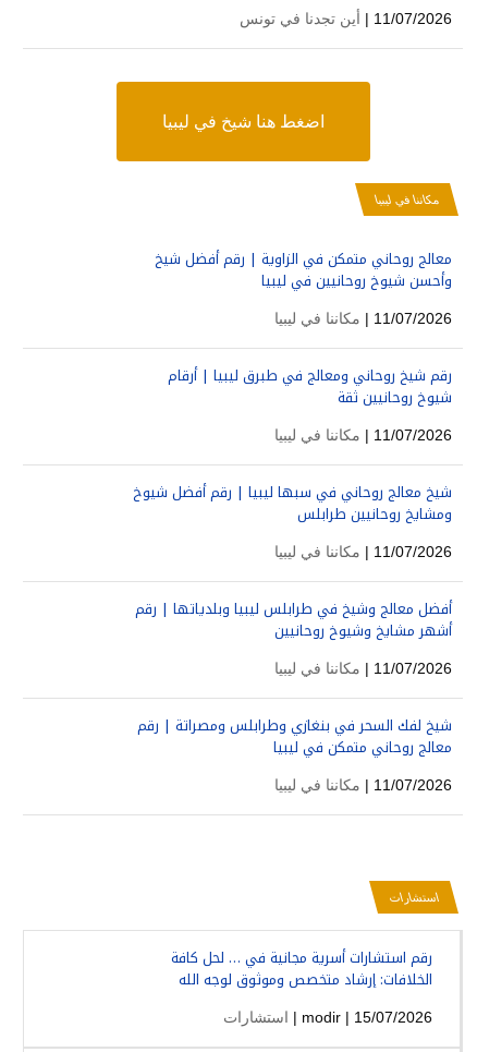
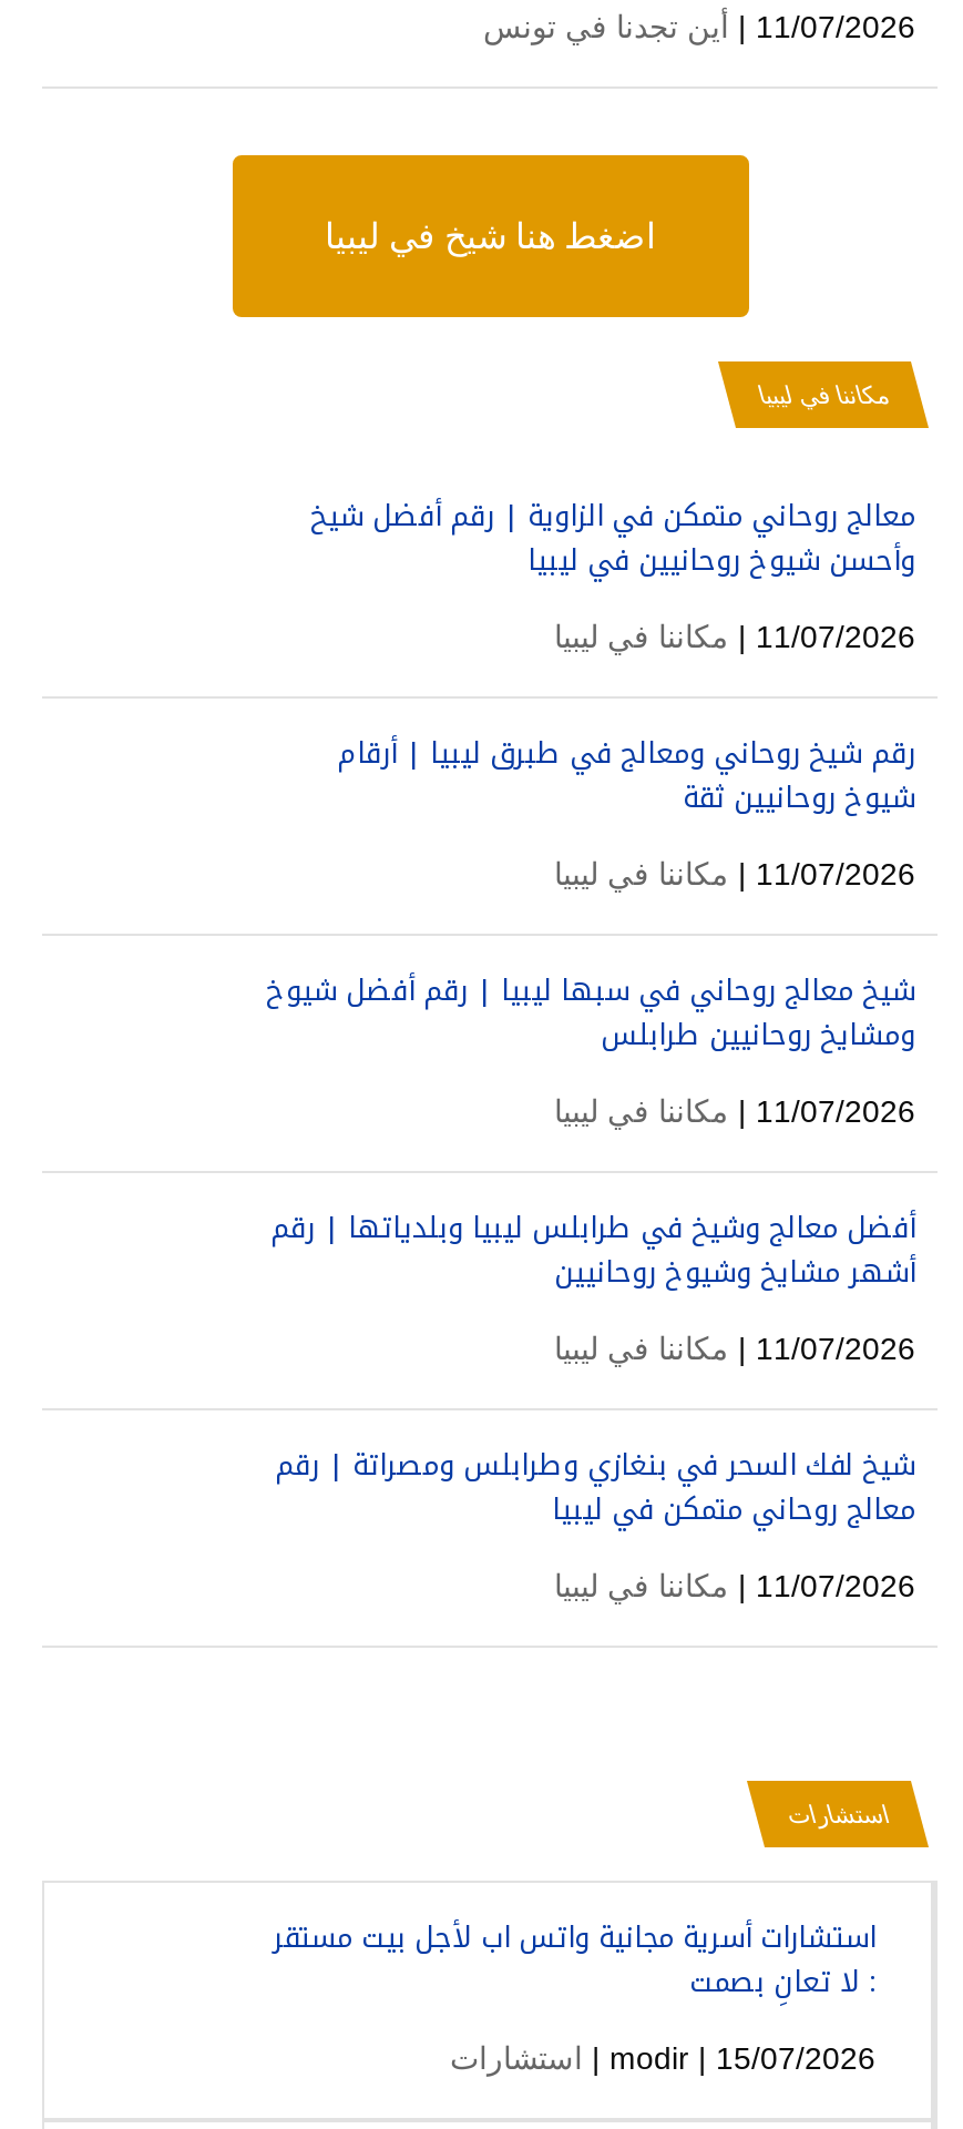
[171,944,432,993] رقم استشارات أسرية مجانية في … لحل كافة | الخلافات: إرشاد متخصص وموثوق لوجه الله -> [273,1911,875,2010] استشارات أسرية مجانية واتس اب لأجل بيت مستقر | : لا تعانِ بصمت

